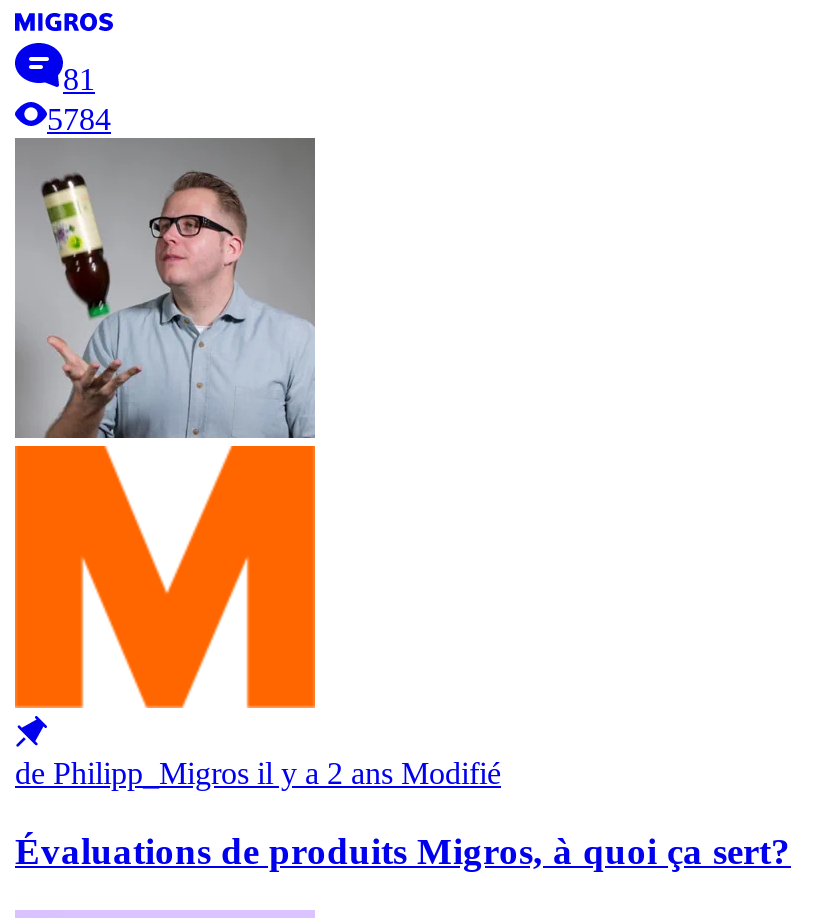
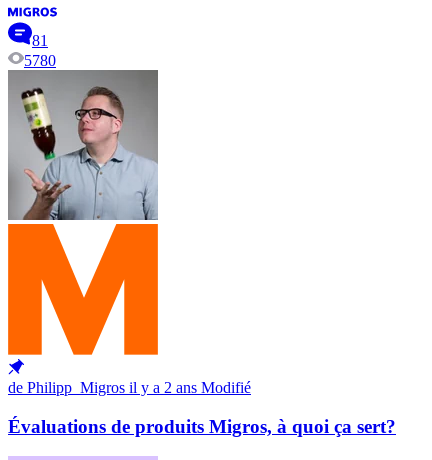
[47,102,111,136] 5784 -> [24,52,56,69] 5780

